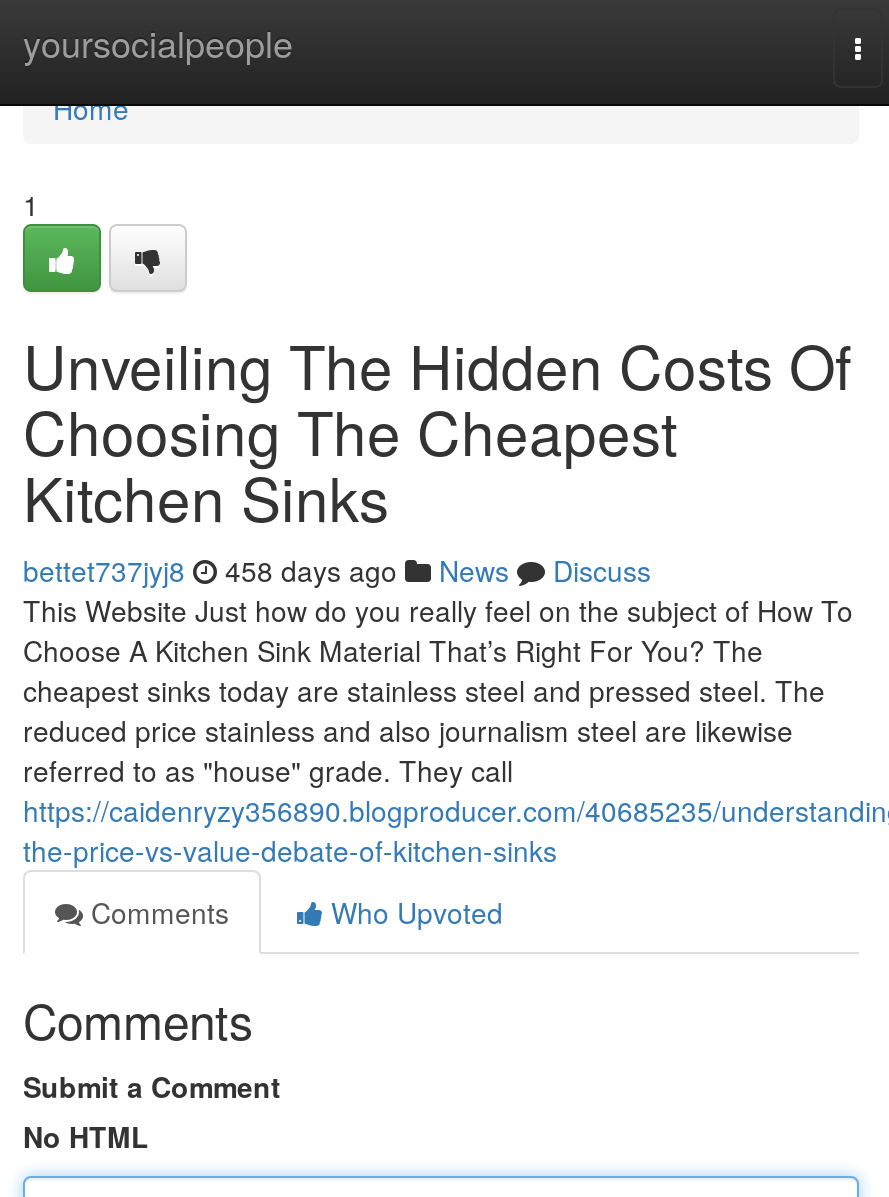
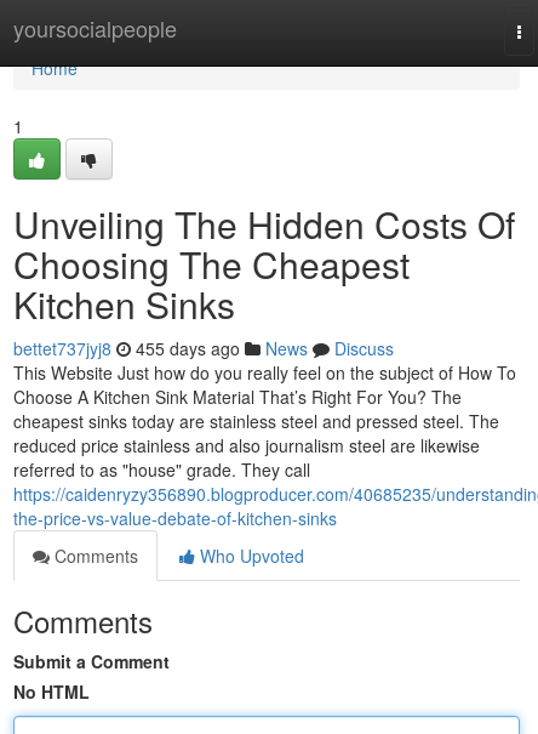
[23,550,651,590] bettet737jyj8 458 days ago News Discuss -> [13,336,394,360] bettet737jyj8 455 days ago News Discuss

